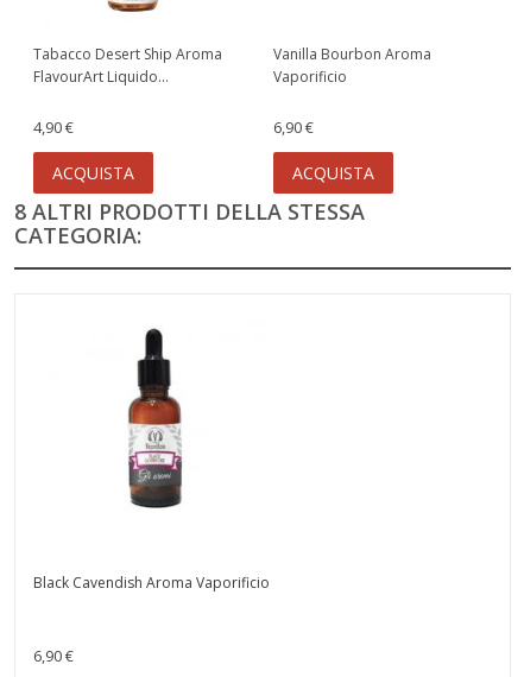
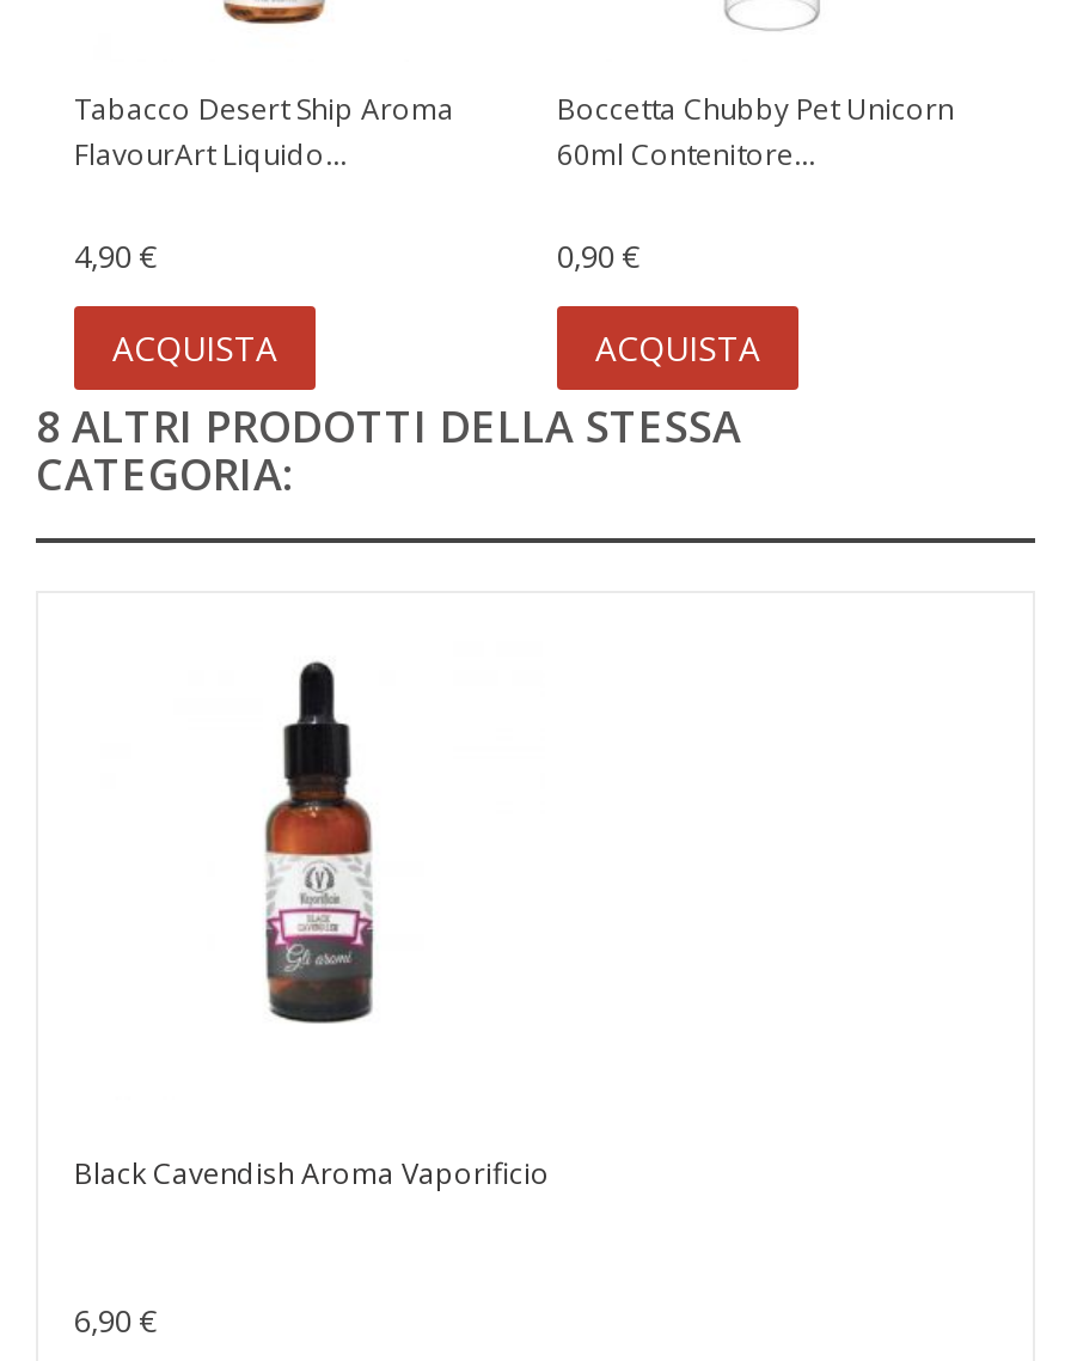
[273,44,431,86] Vanilla Bourbon Aroma | Vaporificio -> [557,88,954,174] Boccetta Chubby Pet Unicorn | 60ml Contenitore...
[273,116,314,137] 6,90 € -> [557,234,638,277] 0,90 €

